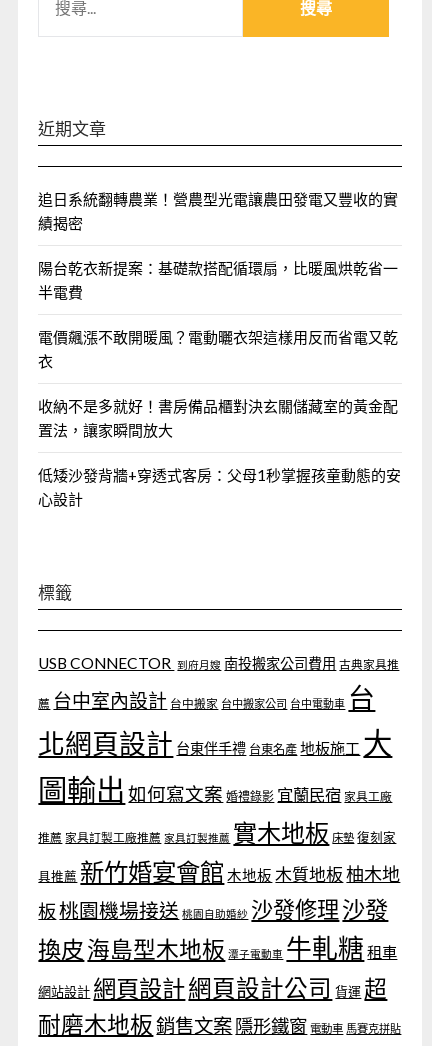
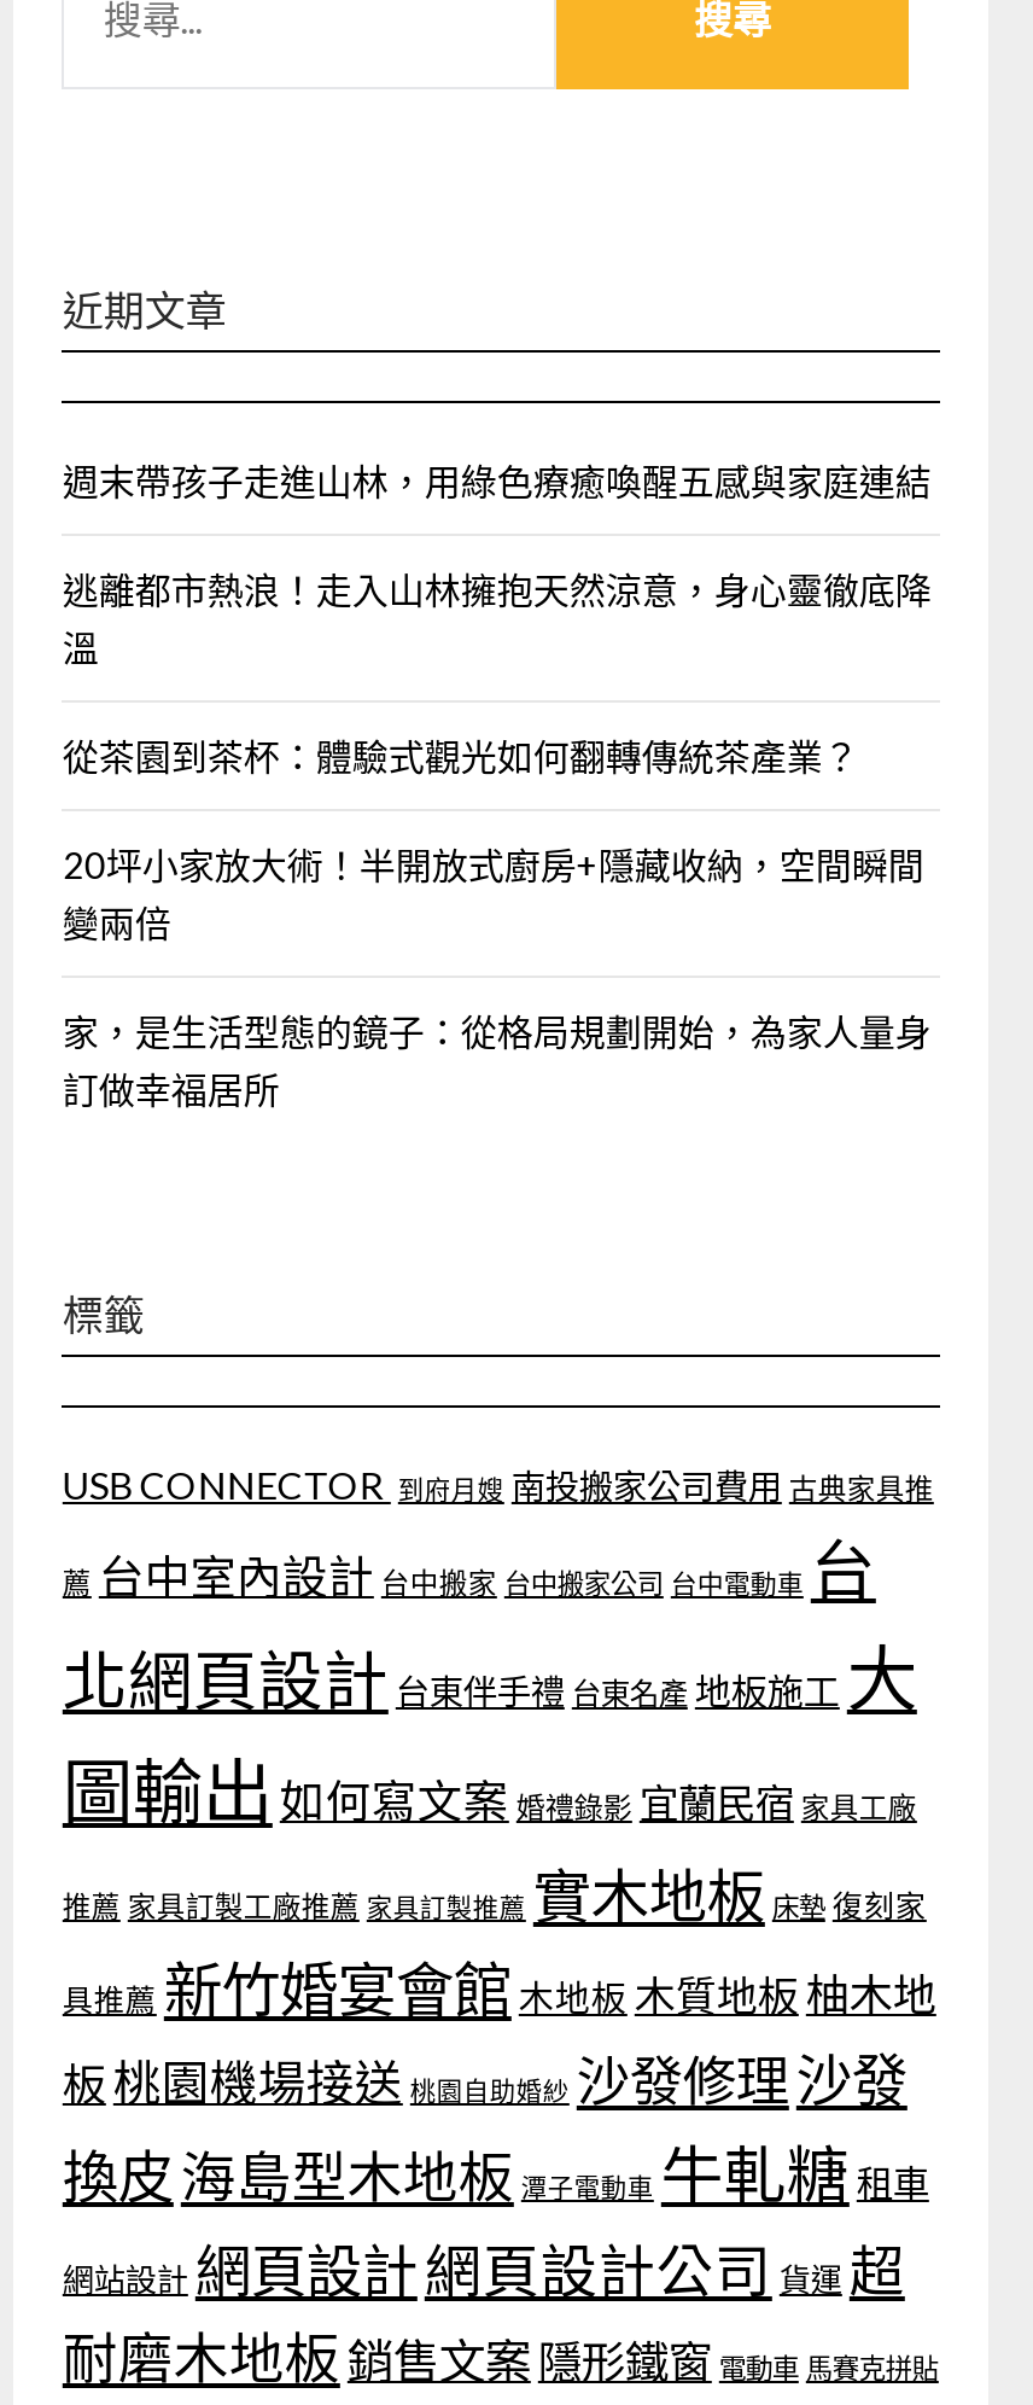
[38,190,398,232] 追日系統翻轉農業！營農型光電讓農田發電又豐收的實 | 績揭密 -> [63,458,931,501] 週末帶孩子走進山林，用綠色療癒喚醒五感與家庭連結
[38,259,398,301] 陽台乾衣新提案：基礎款搭配循環扇，比暖風烘乾省一 | 半電費 -> [63,566,931,668] 逃離都市熱浪！走入山林擁抱天然涼意，身心靈徹底降 | 溫
[38,328,398,370] 電價飆漲不敢開暖風？電動曬衣架這樣用反而省電又乾 | 衣 -> [63,733,859,777] 從茶園到茶杯：體驗式觀光如何翻轉傳統茶產業？
[38,397,398,439] 收納不是多就好！書房備品櫃對決玄關儲藏室的黃金配 | 置法，讓家瞬間放大 -> [63,842,924,943] 20坪小家放大術！半開放式廚房+隱藏收納，空間瞬間 | 變兩倍
[38,466,401,508] 低矮沙發背牆+穿透式客房：父母1秒掌握孩童動態的安 | 心設計 -> [63,1008,931,1110] 家，是生活型態的鏡子：從格局規劃開始，為家人量身 | 訂做幸福居所

